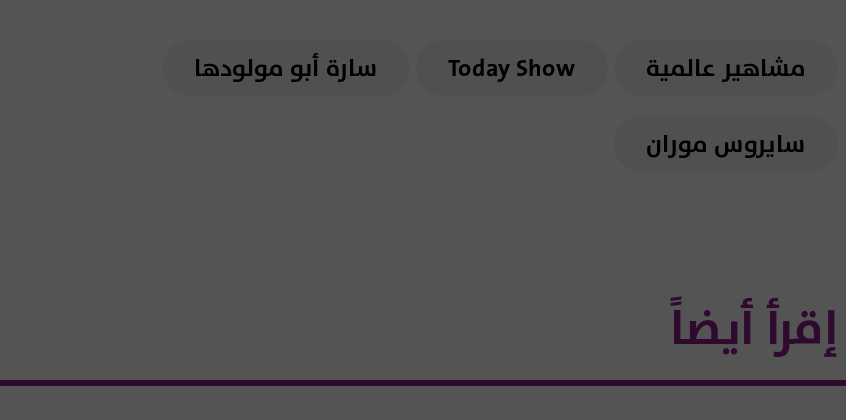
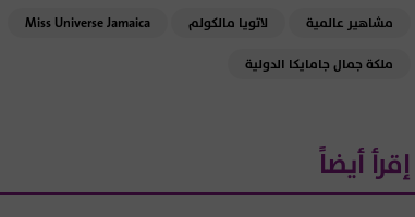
[194,48,576,88] Today Show | سارة أبو مولودها -> [25,12,268,34] لاتويا مالكولم | Miss Universe Jamaica
[646,124,806,164] سايروس موران -> [245,53,393,75] ملكة جمال جامايكا الدولية

